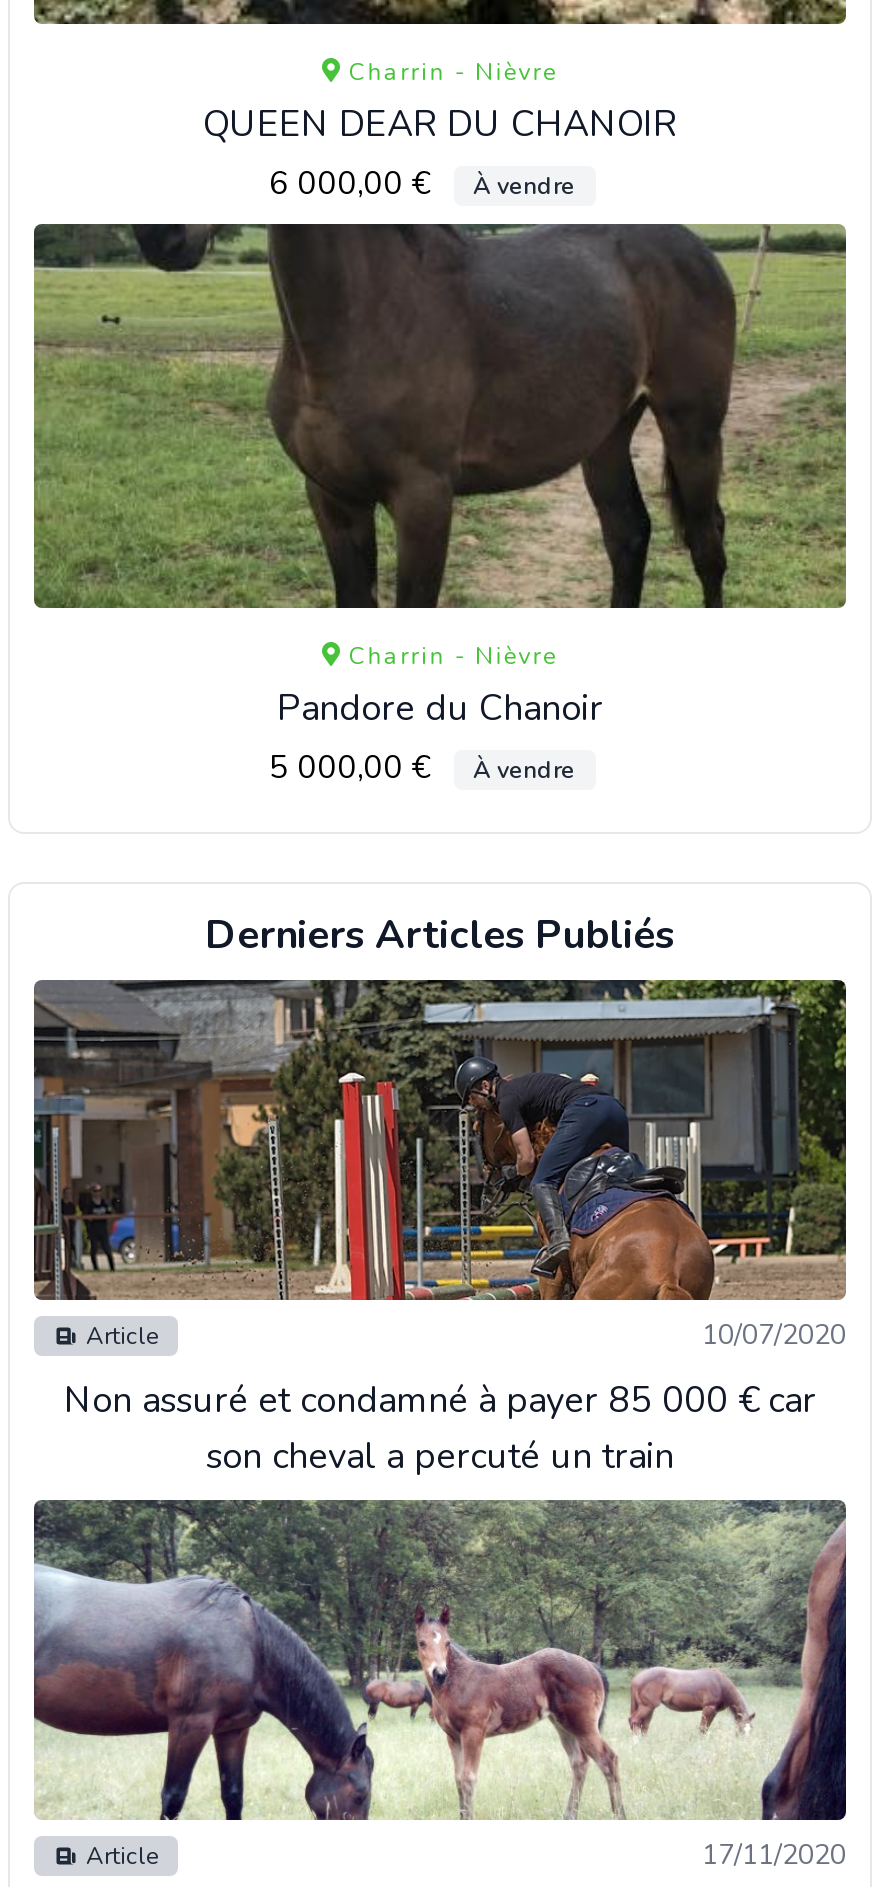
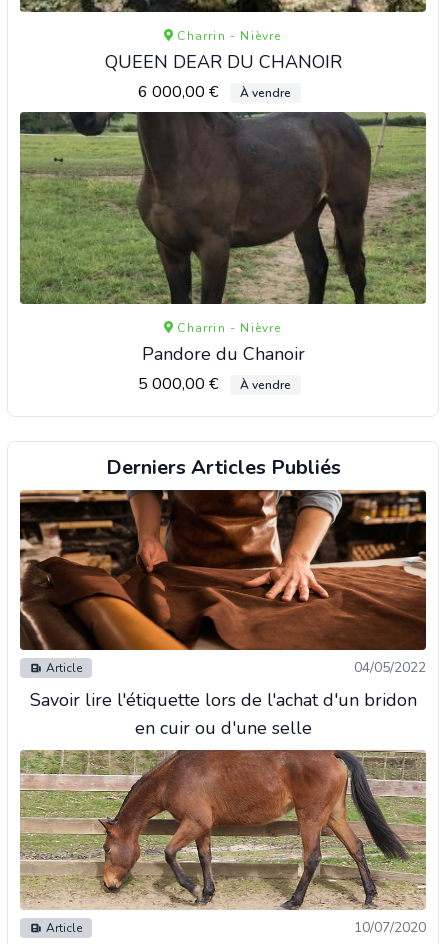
[32,978,848,1354] [image] | 10/07/2020 -> [19,489,427,677] [image] | 04/05/2022
[64,1376,816,1480] Non assuré et condamné à payer 85 000 € car | son cheval a percuté un train -> [29,688,416,740] Savoir lire l'étiquette lors de l'achat d'un bridon | en cuir ou d'une selle
[32,1498,848,1874] [image] | 17/11/2020 -> [19,749,427,937] [image] | 10/07/2020

